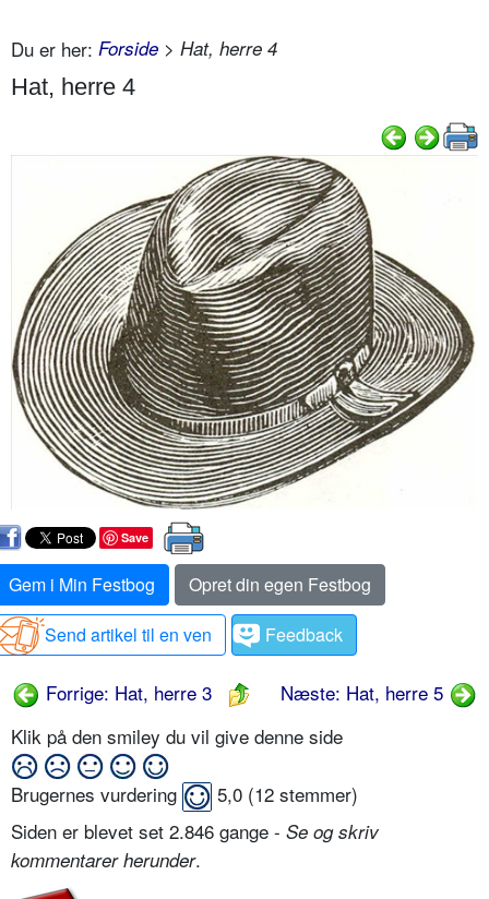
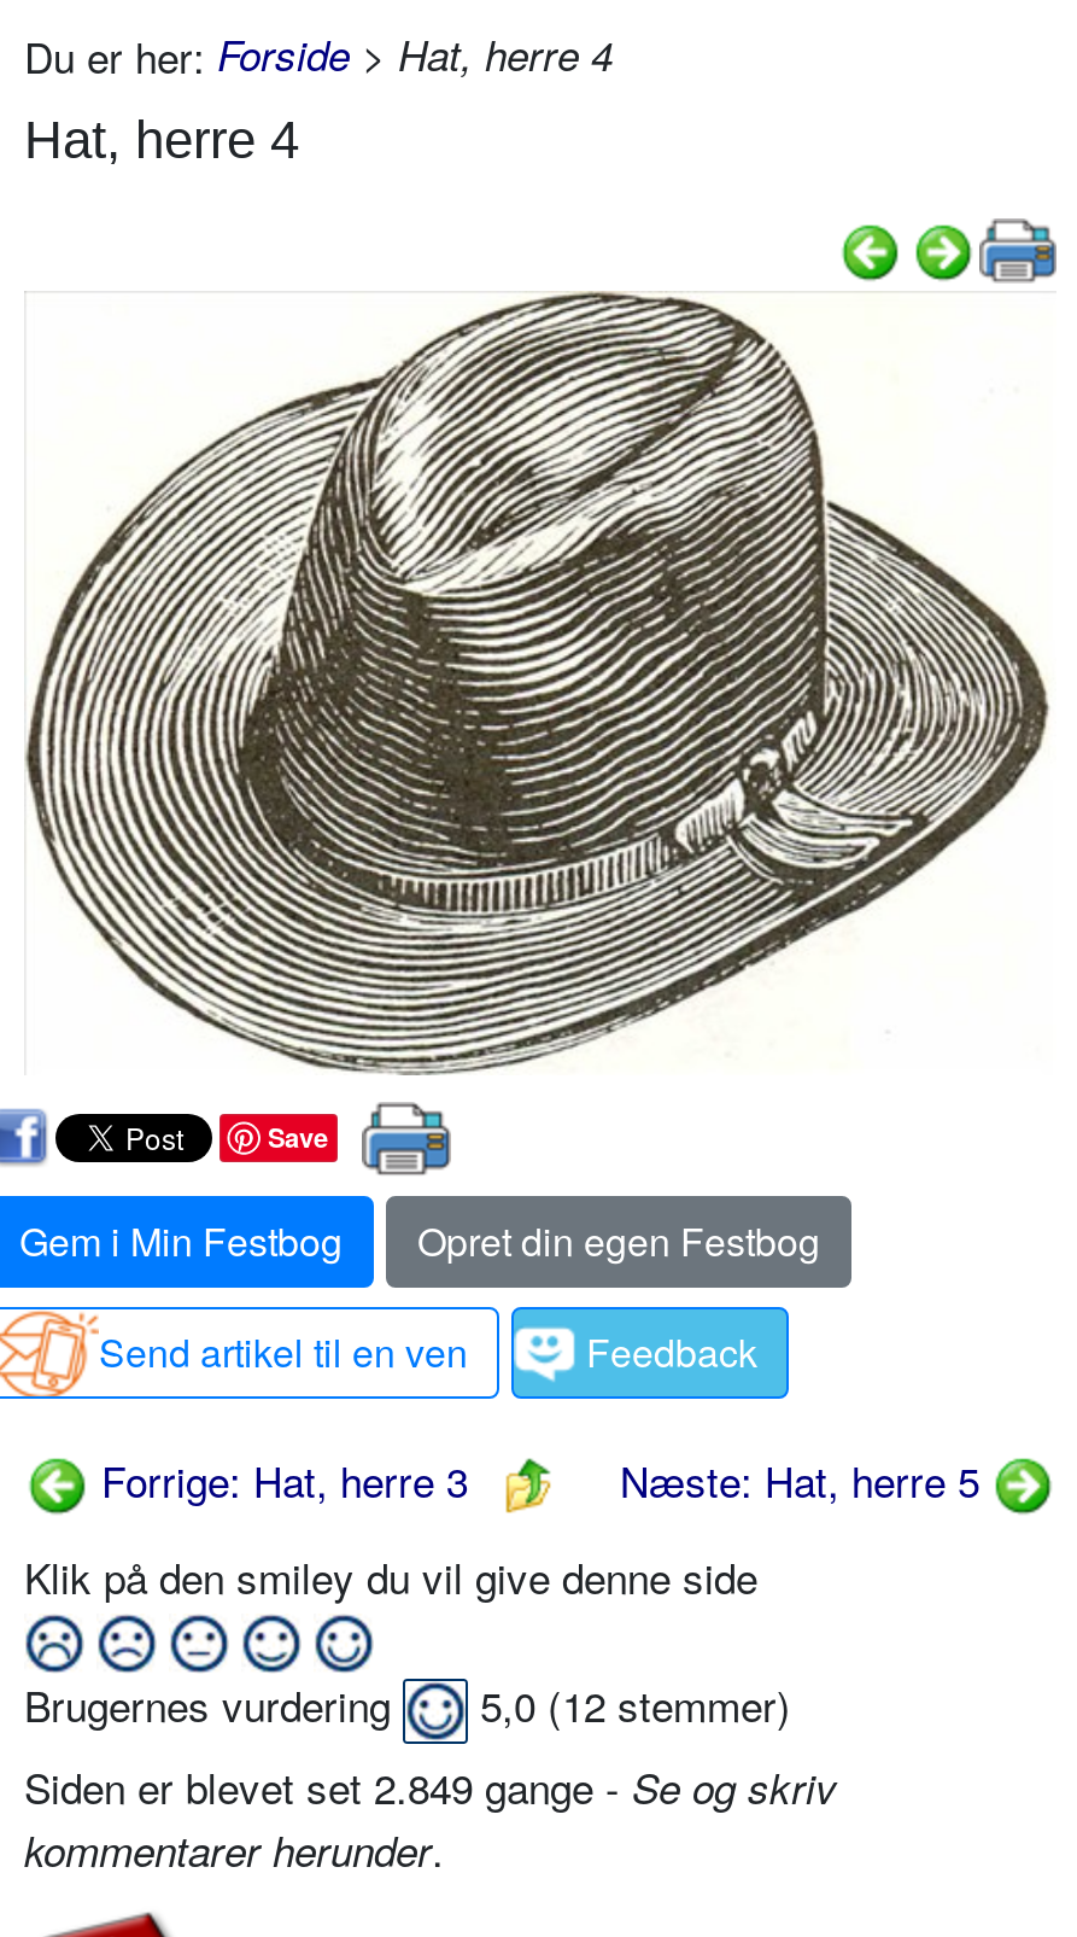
[11,817,379,844] Siden er blevet set 2.846 gange - Se og skriv -> [24,1755,837,1815] Siden er blevet set 2.849 gange - Se og skriv

